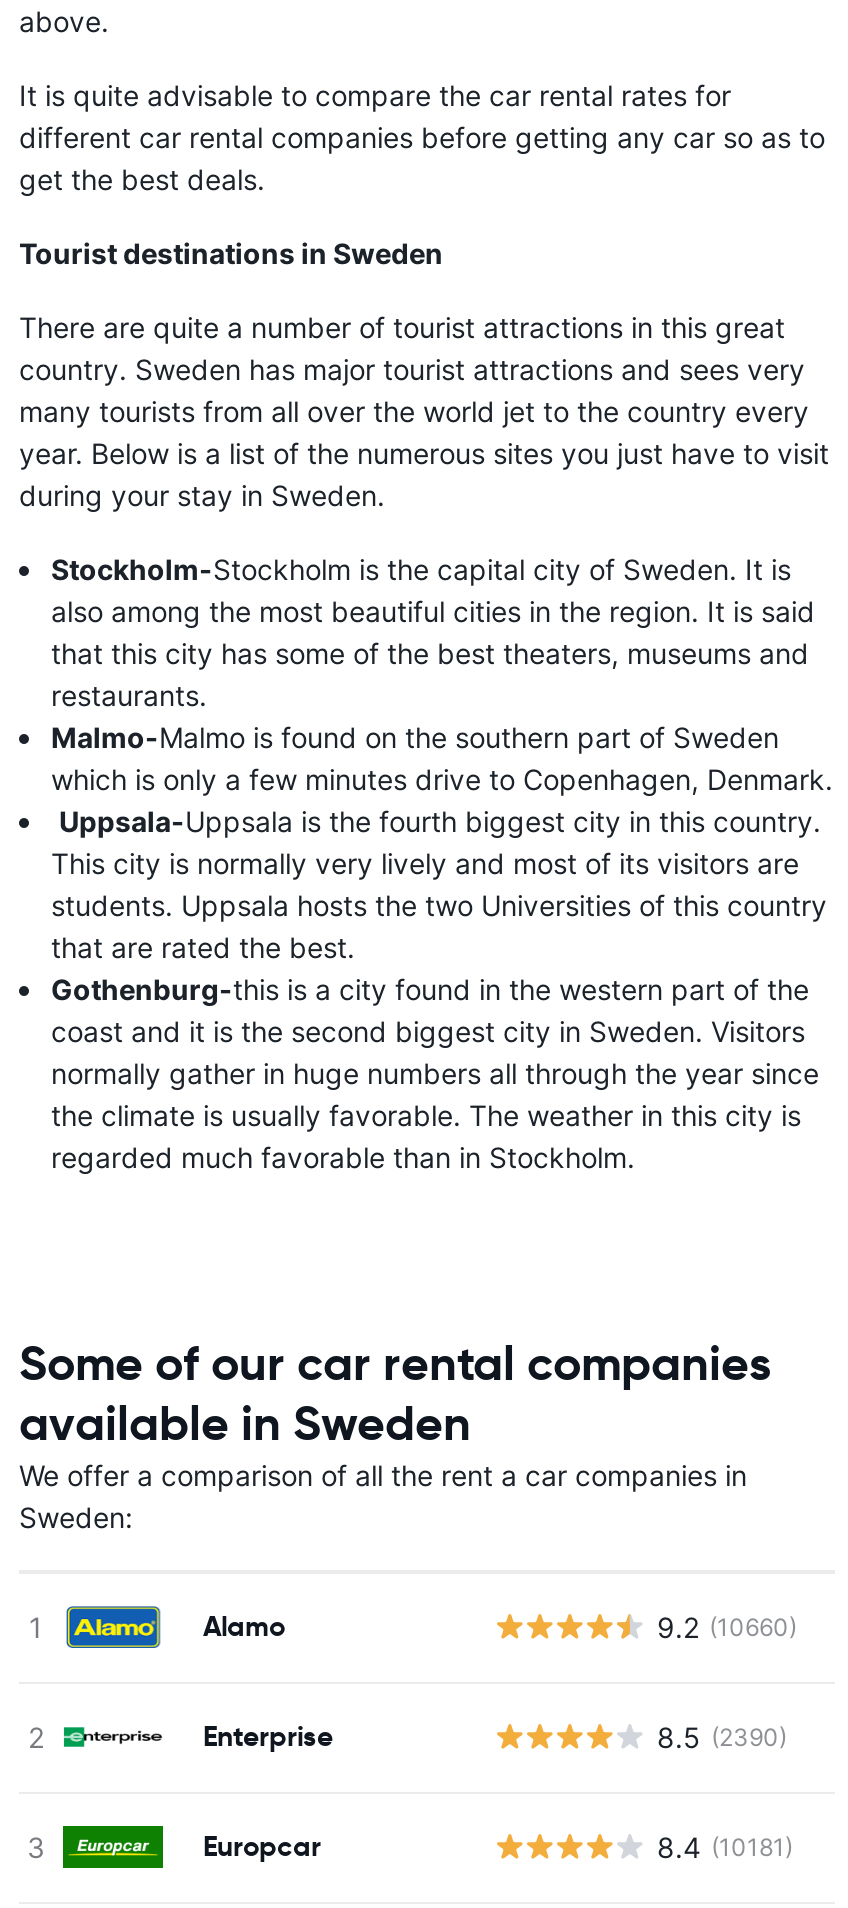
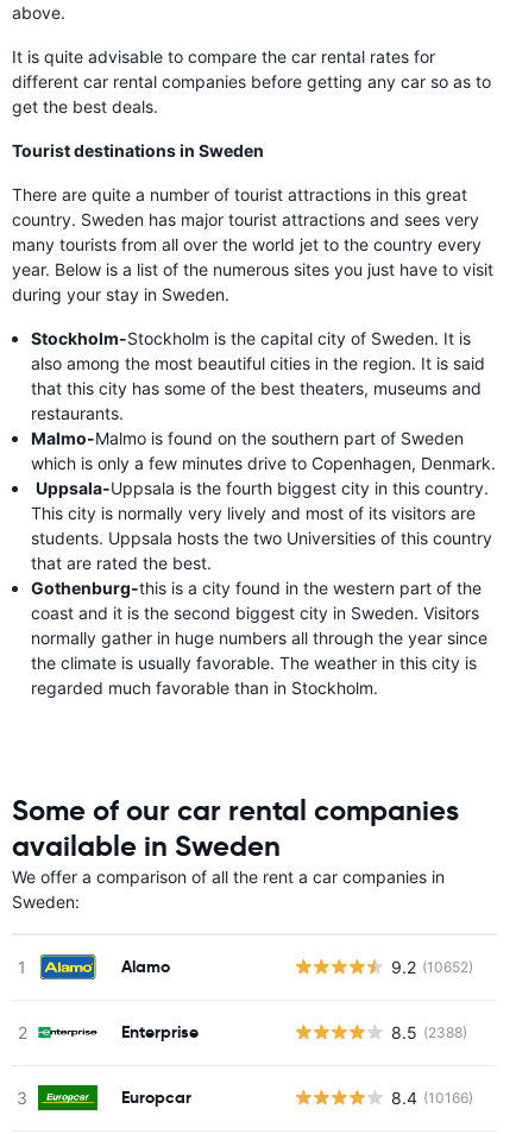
[657,1610,797,1644] 9.2 (10660) -> [391,957,473,977] 9.2 (10652)
[657,1720,787,1754] 8.5 (2390) -> [391,1023,467,1043] 8.5 (2388)
[657,1830,793,1864] 8.4 (10181) -> [391,1088,473,1108] 8.4 (10166)

